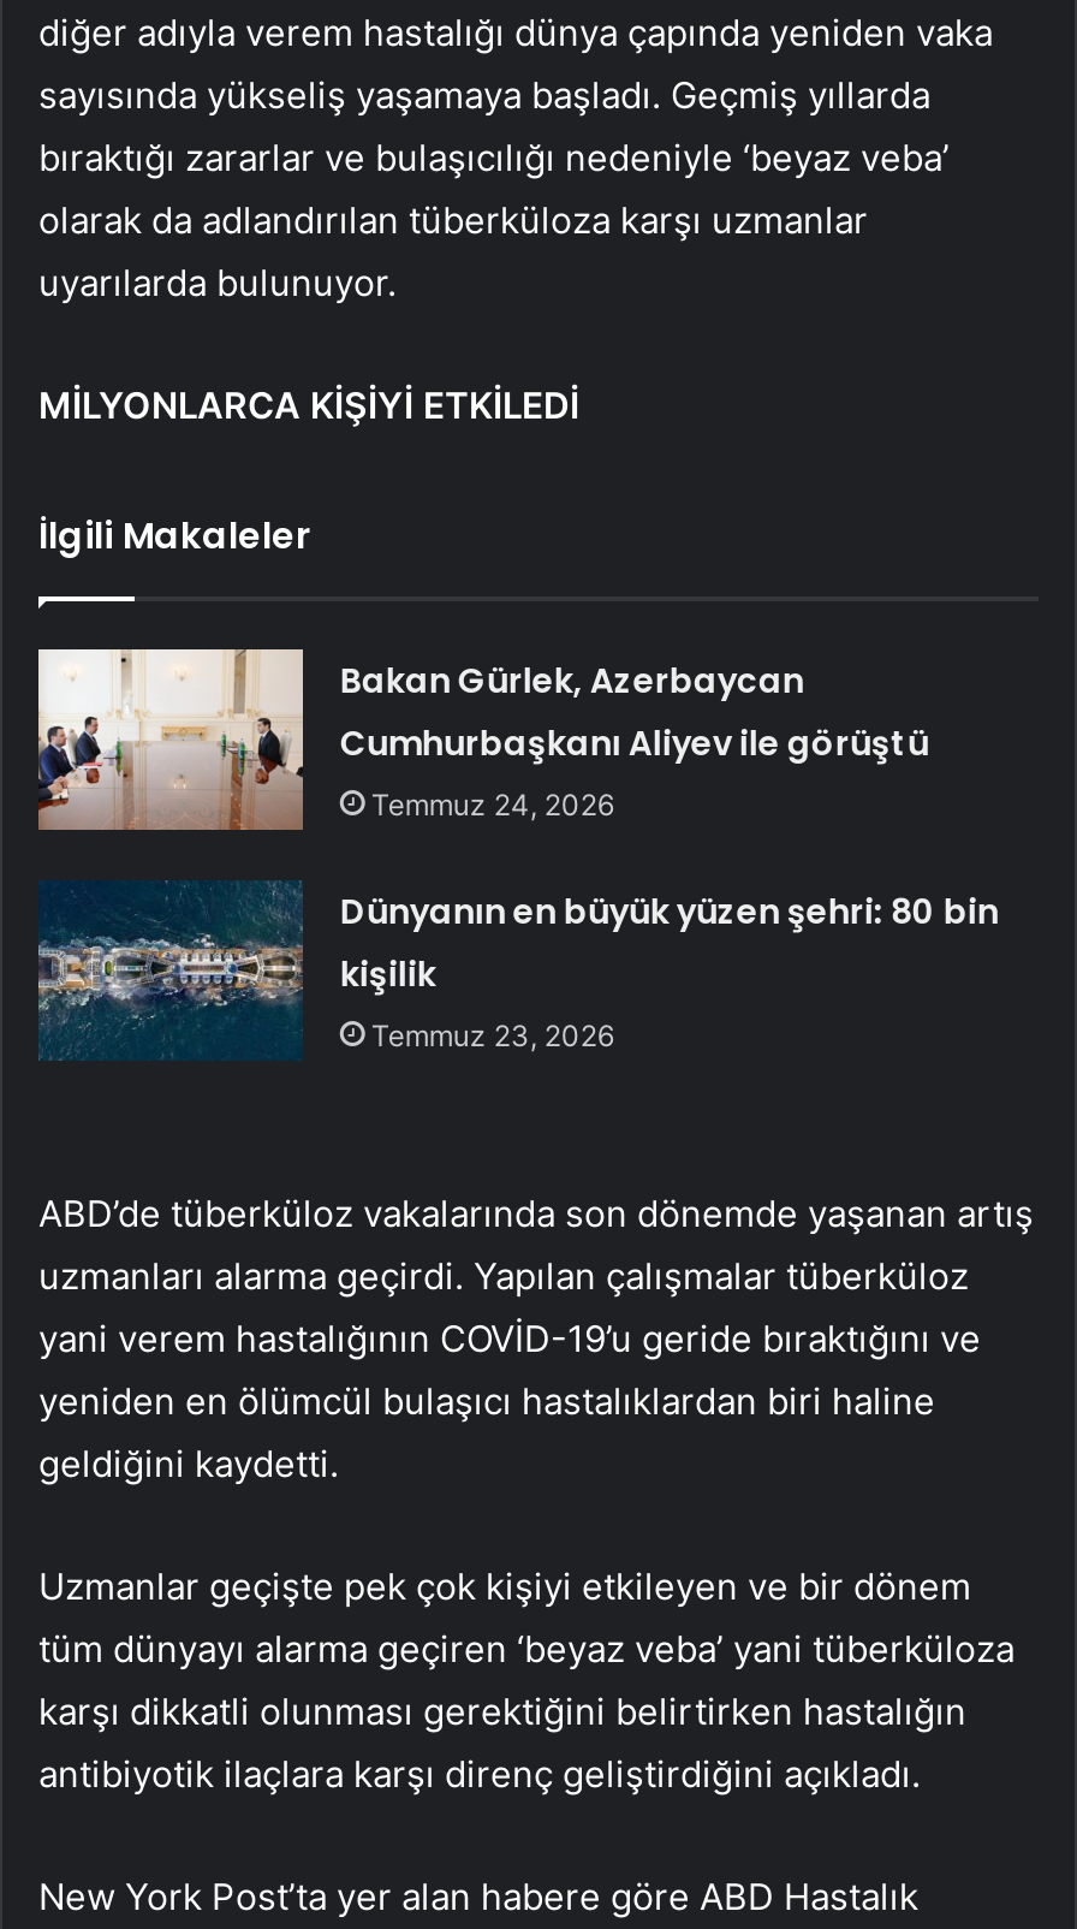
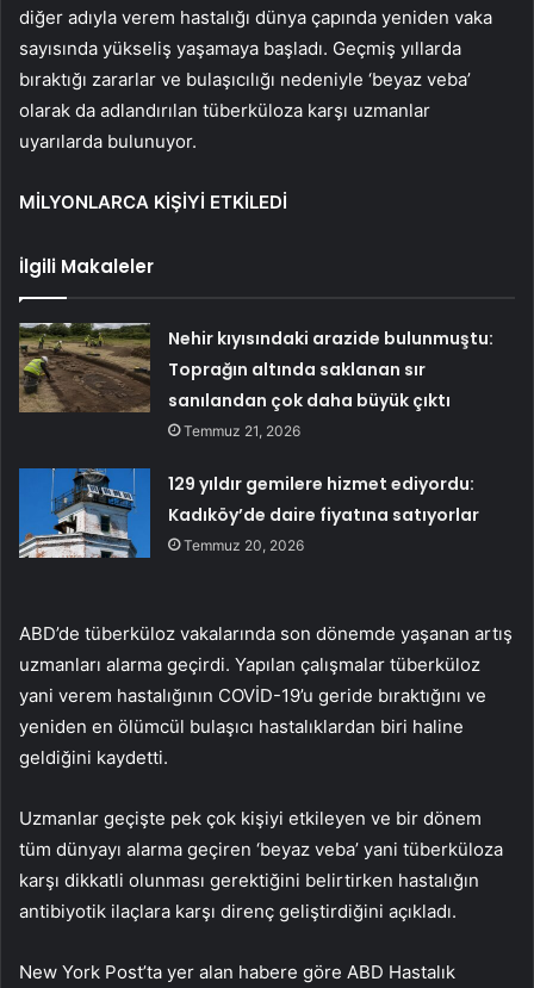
[36,647,929,832] [image] | Bakan Gürlek, Azerbaycan | Cumhurbaşkanı Aliyev ile görüştü | Temmuz 24, 2026 -> [18,322,494,440] [image] | Nehir kıyısındaki arazide bulunmuştu: | Toprağın altında saklanan sır | sanılandan çok daha büyük çıktı | Temmuz 21, 2026
[36,880,998,1061] [image] | Dünyanın en büyük yüzen şehri: 80 bin | kişilik | Temmuz 23, 2026 -> [18,467,480,559] [image] | 129 yıldır gemilere hizmet ediyordu: | Kadıköy’de daire fiyatına satıyorlar | Temmuz 20, 2026

